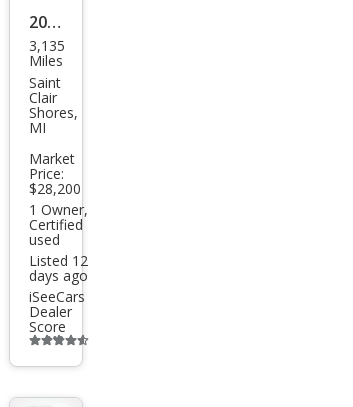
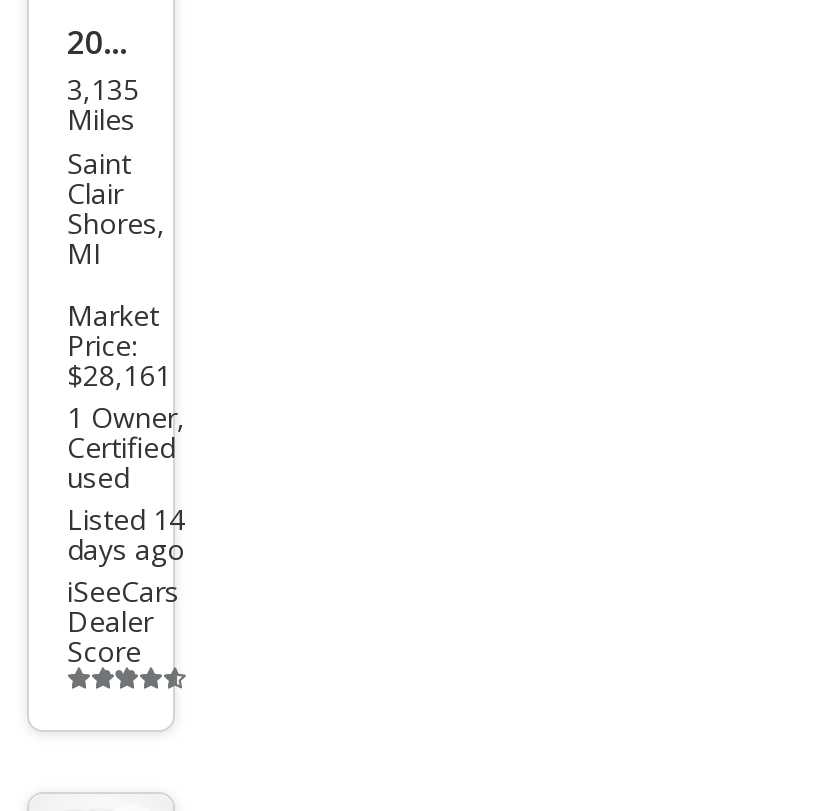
[29,179,81,198] $28,200 -> [67,355,171,393] $28,161
[29,251,88,270] Listed 12 -> [67,499,185,537] Listed 14

